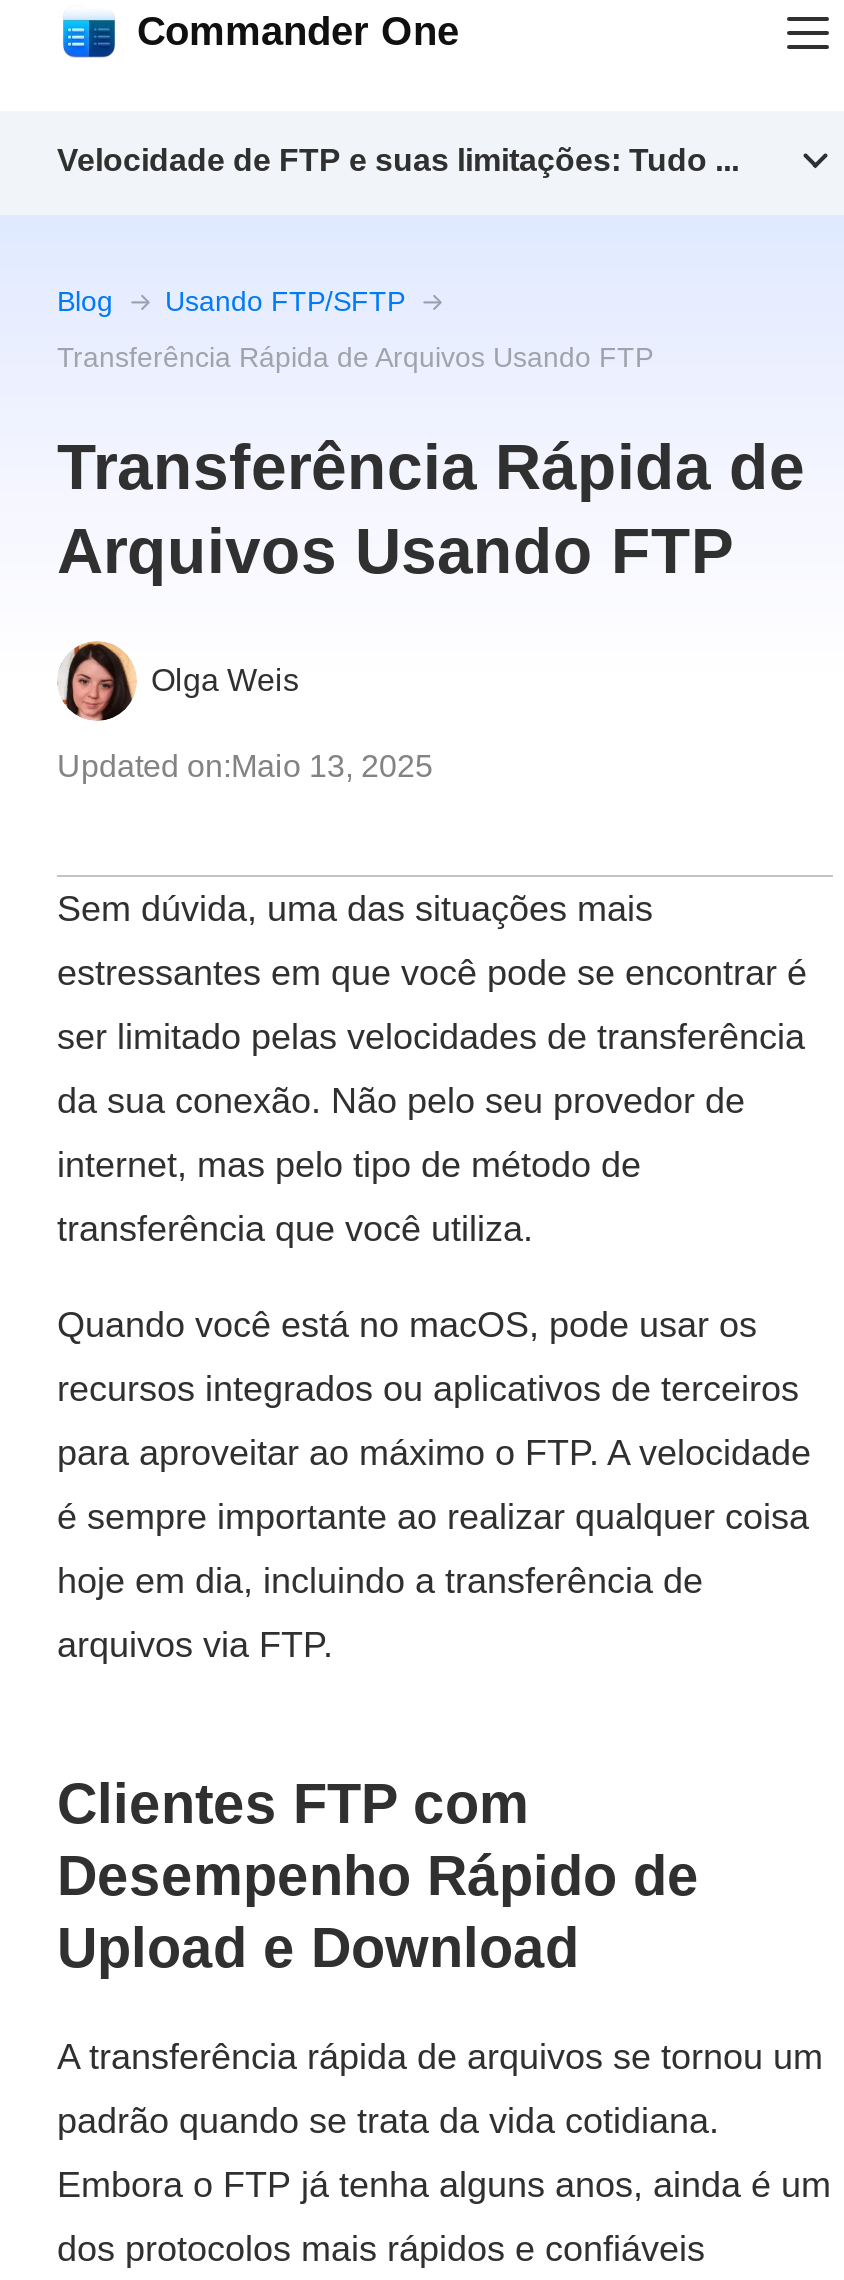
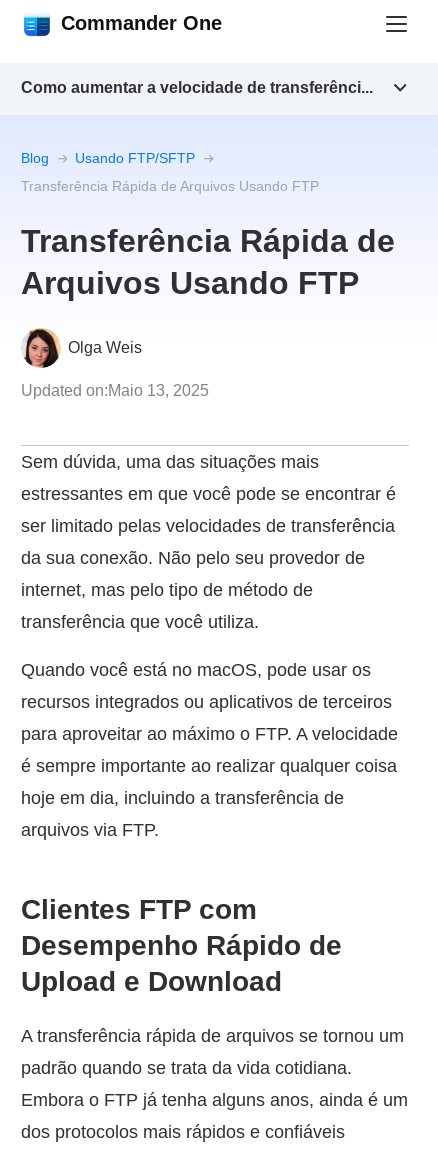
[57,143,739,177] Velocidade de FTP e suas limitações: Tudo ... -> [21,79,373,96] Como aumentar a velocidade de transferênci...

